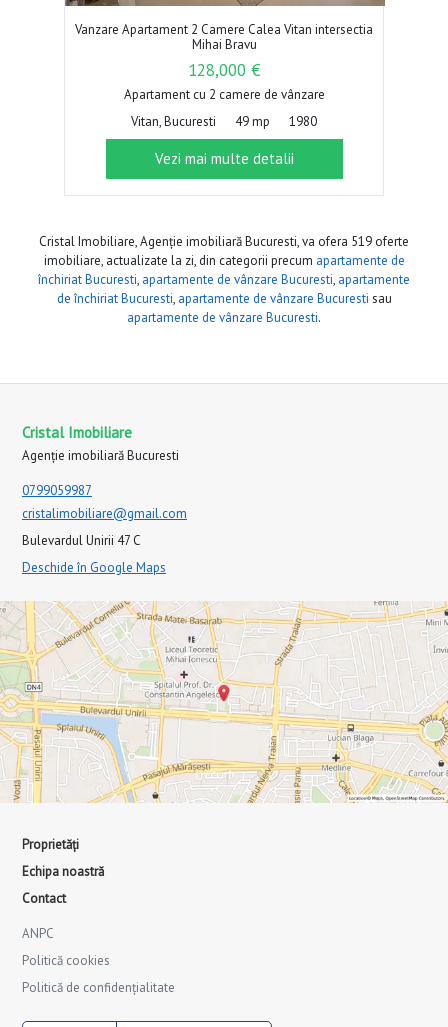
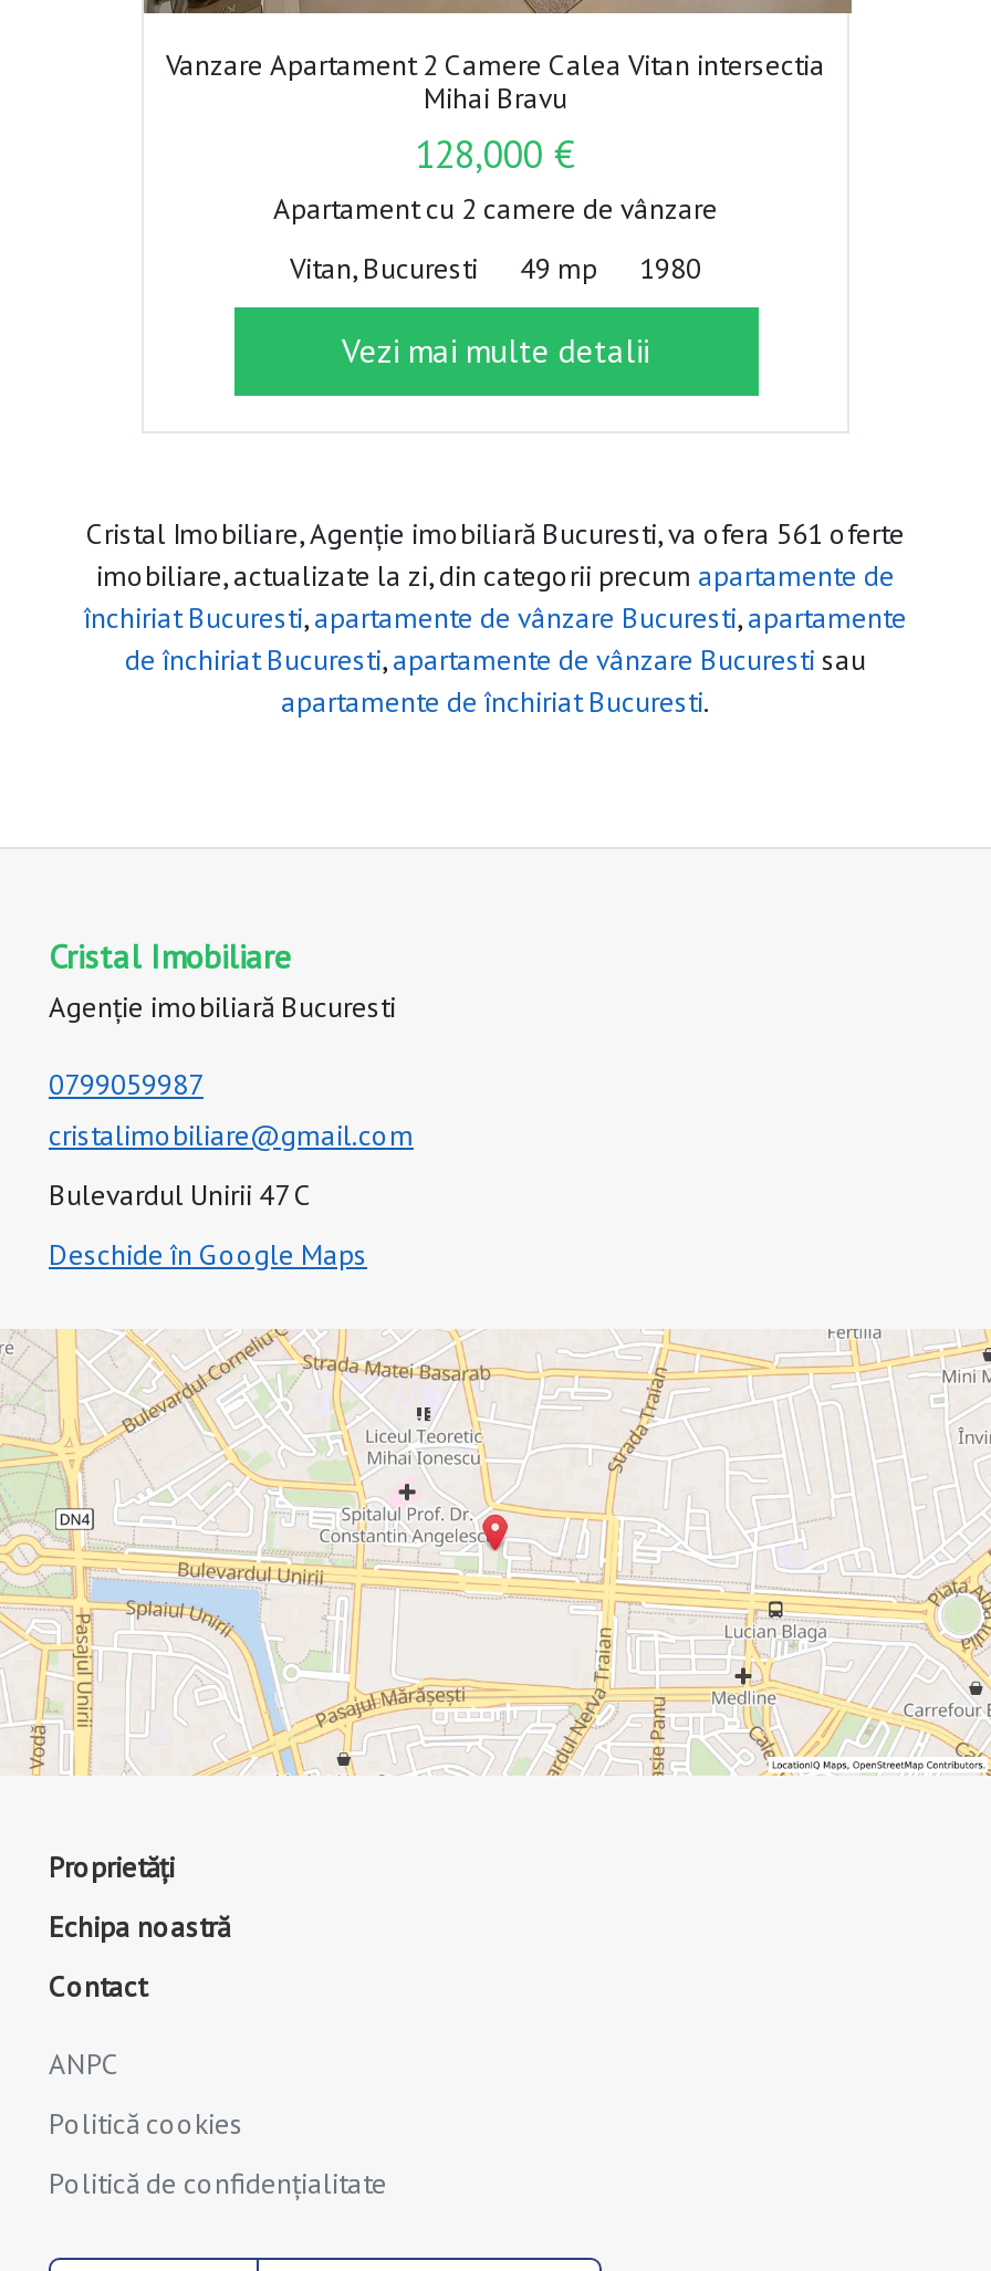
[39,233,409,250] Cristal Imobiliare, Agenție imobiliară Bucuresti, va ofera 519 oferte -> [86,516,905,553] Cristal Imobiliare, Agenție imobiliară Bucuresti, va ofera 561 oferte
[127,309,321,326] apartamente de vânzare Bucuresti. -> [281,684,710,721] apartamente de închiriat Bucuresti.

